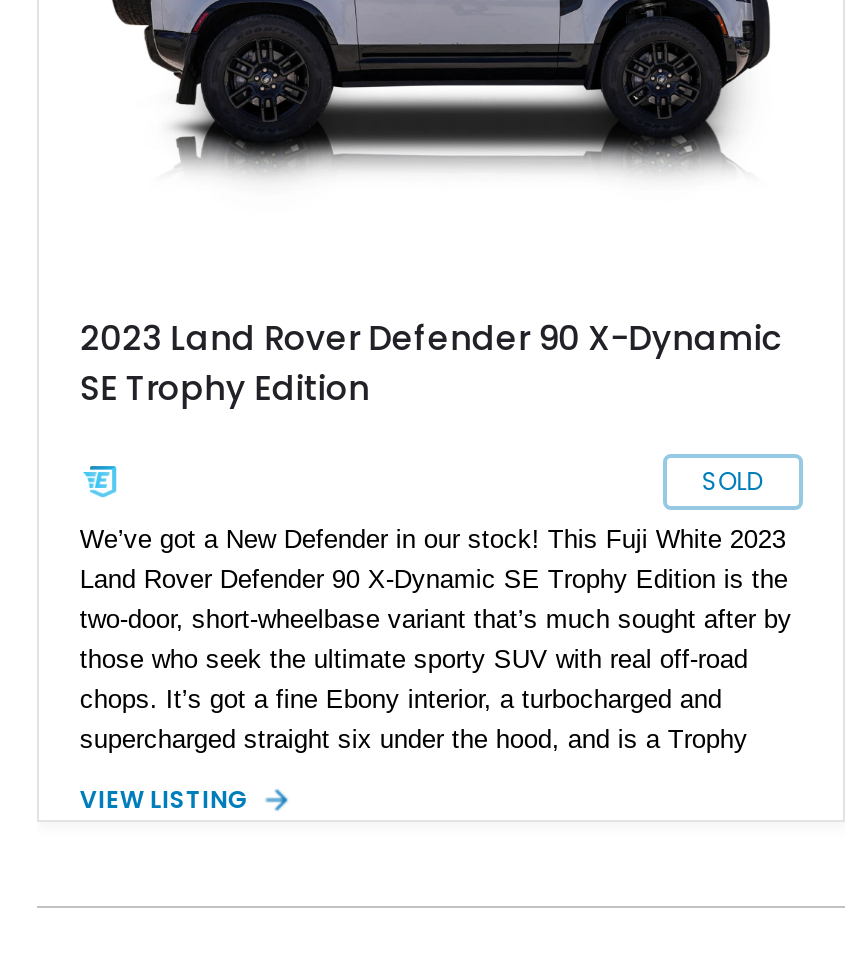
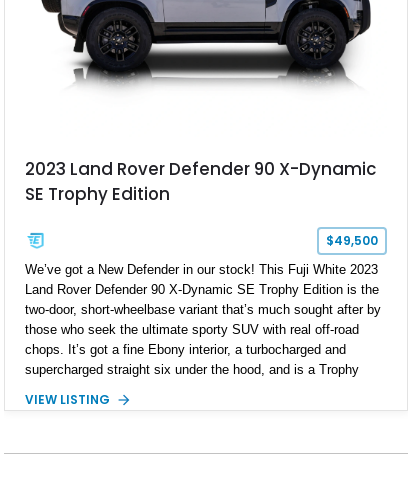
[702,463,762,497] SOLD -> [326,232,378,249] $49,500

